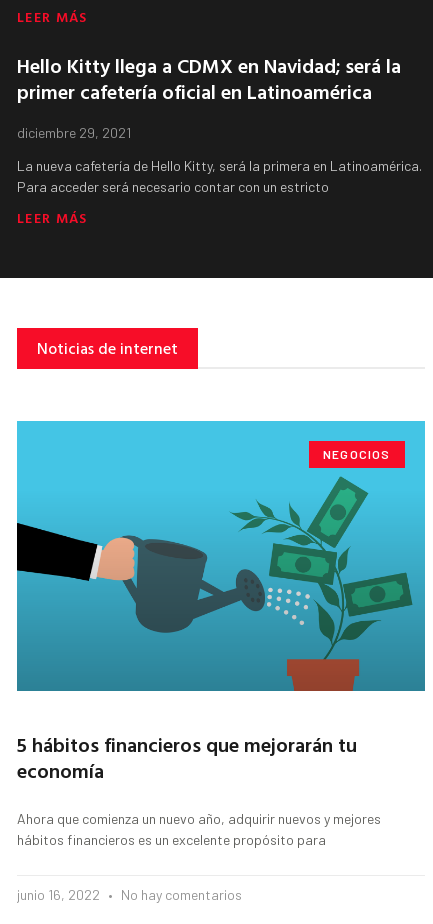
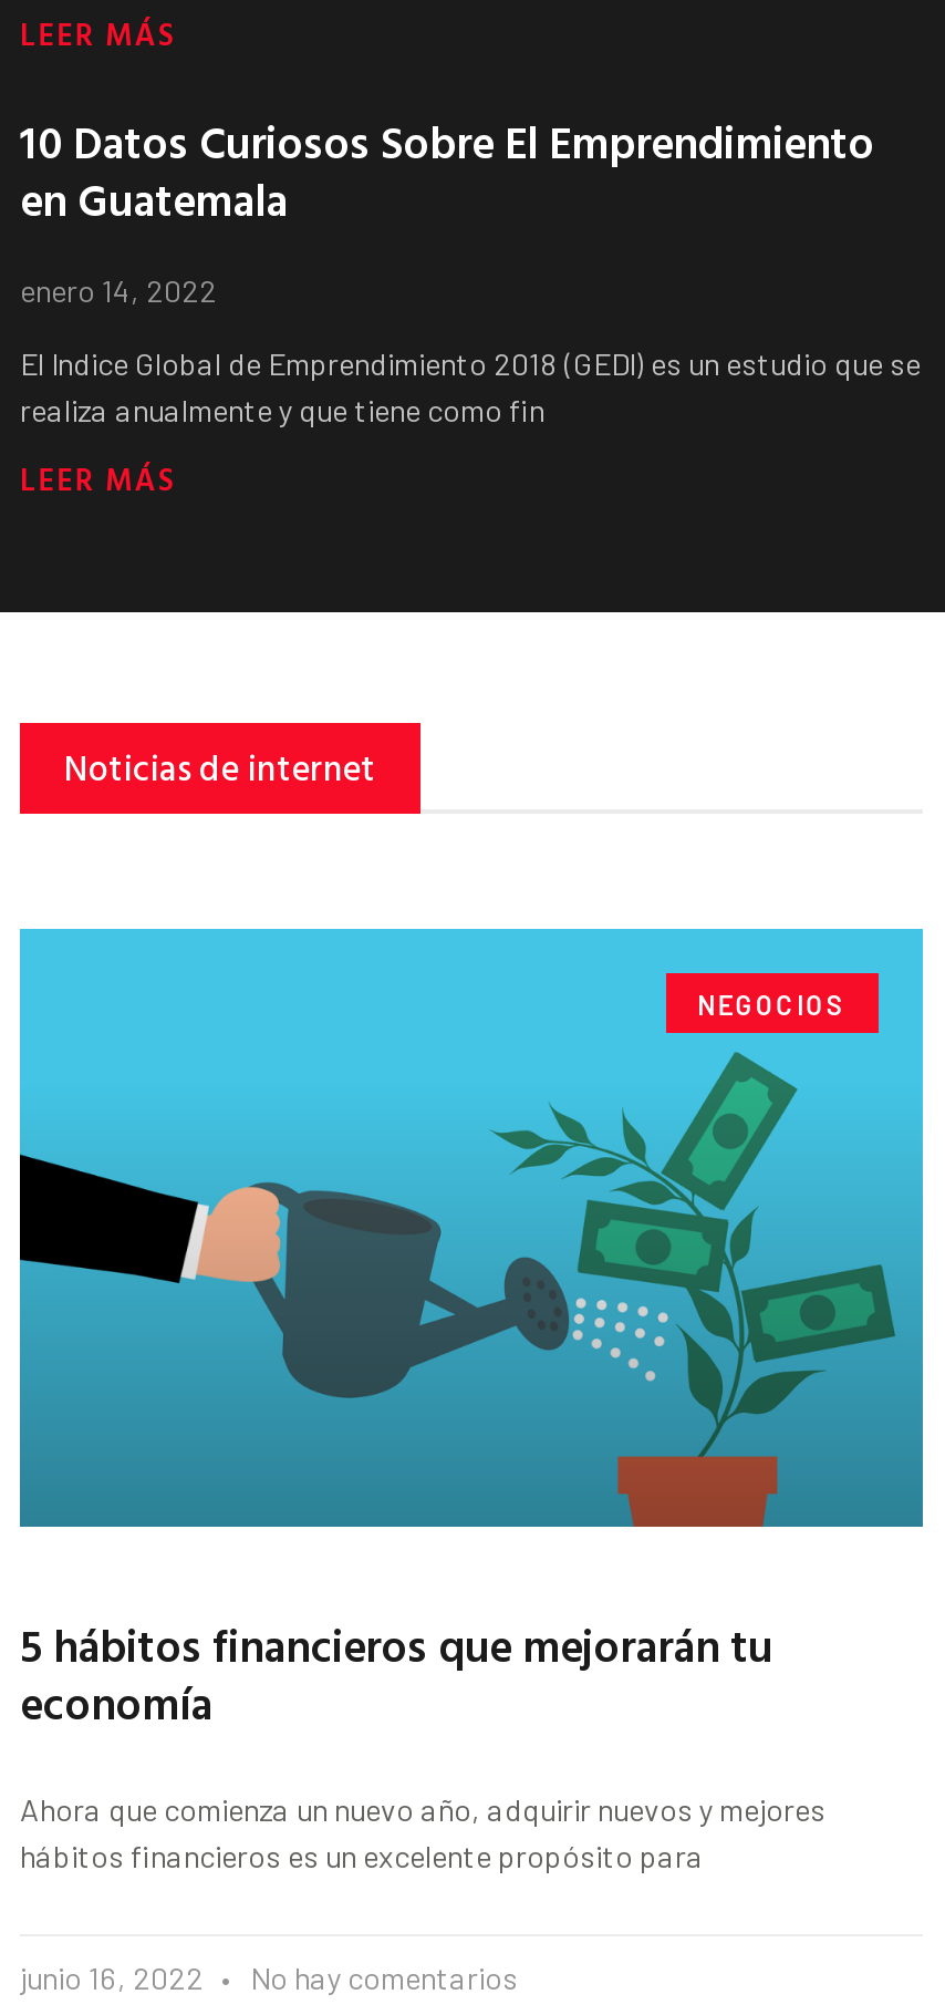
[17,50,401,106] Hello Kitty llega a CDMX en Navidad; será la | primer cafetería oficial en Latinoamérica -> [20,107,874,231] 10 Datos Curiosos Sobre El Emprendimiento | en Guatemala
[17,124,131,141] diciembre 29, 2021 -> [20,271,217,308] enero 14, 2022
[17,157,422,195] La nueva cafetería de Hello Kitty, será la primera en Latinoamérica. | Para acceder será necesario contar con un estricto -> [20,344,921,428] El Indice Global de Emprendimiento 2018 (GEDI) es un estudio que se | realiza anualmente y que tiene como fin

